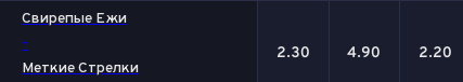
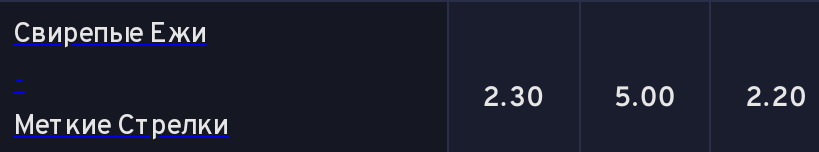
[347,44,381,63] 4.90 -> [614,82,676,116] 5.00

